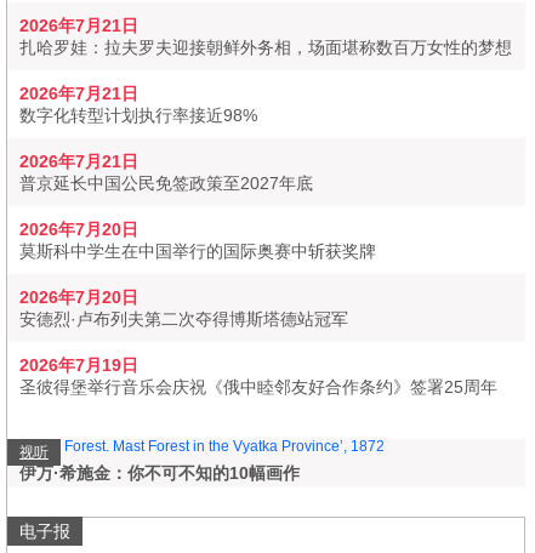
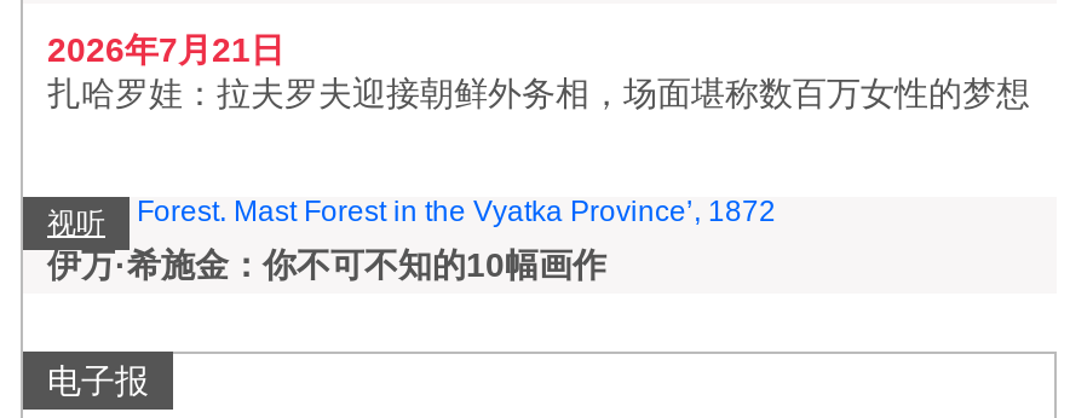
[19,84,497,397] 2026年7月21日 | 数字化转型计划执行率接近98% | 2026年7月21日 | 普京延长中国公民免签政策至2027年底 | 2026年7月20日 | 莫斯科中学生在中国举行的国际奥赛中斩获奖牌 | 2026年7月20日 | 安德烈·卢布列夫第二次夺得博斯塔德站冠军 | 2026年7月19日 | 圣彼得堡举行音乐会庆祝《俄中睦邻友好合作条约》签署25周年 -> none

